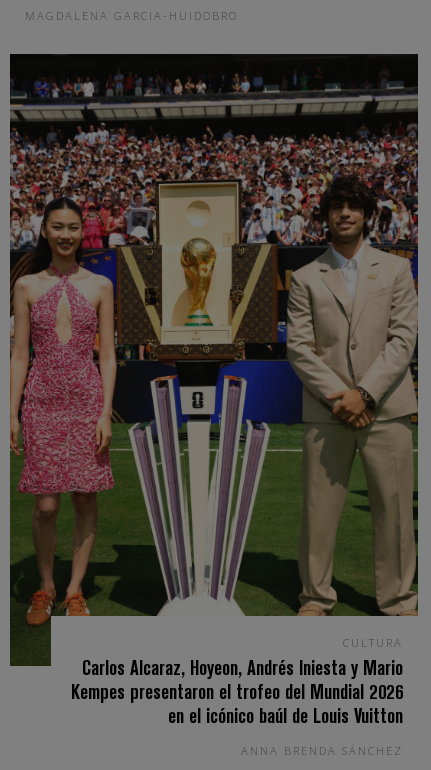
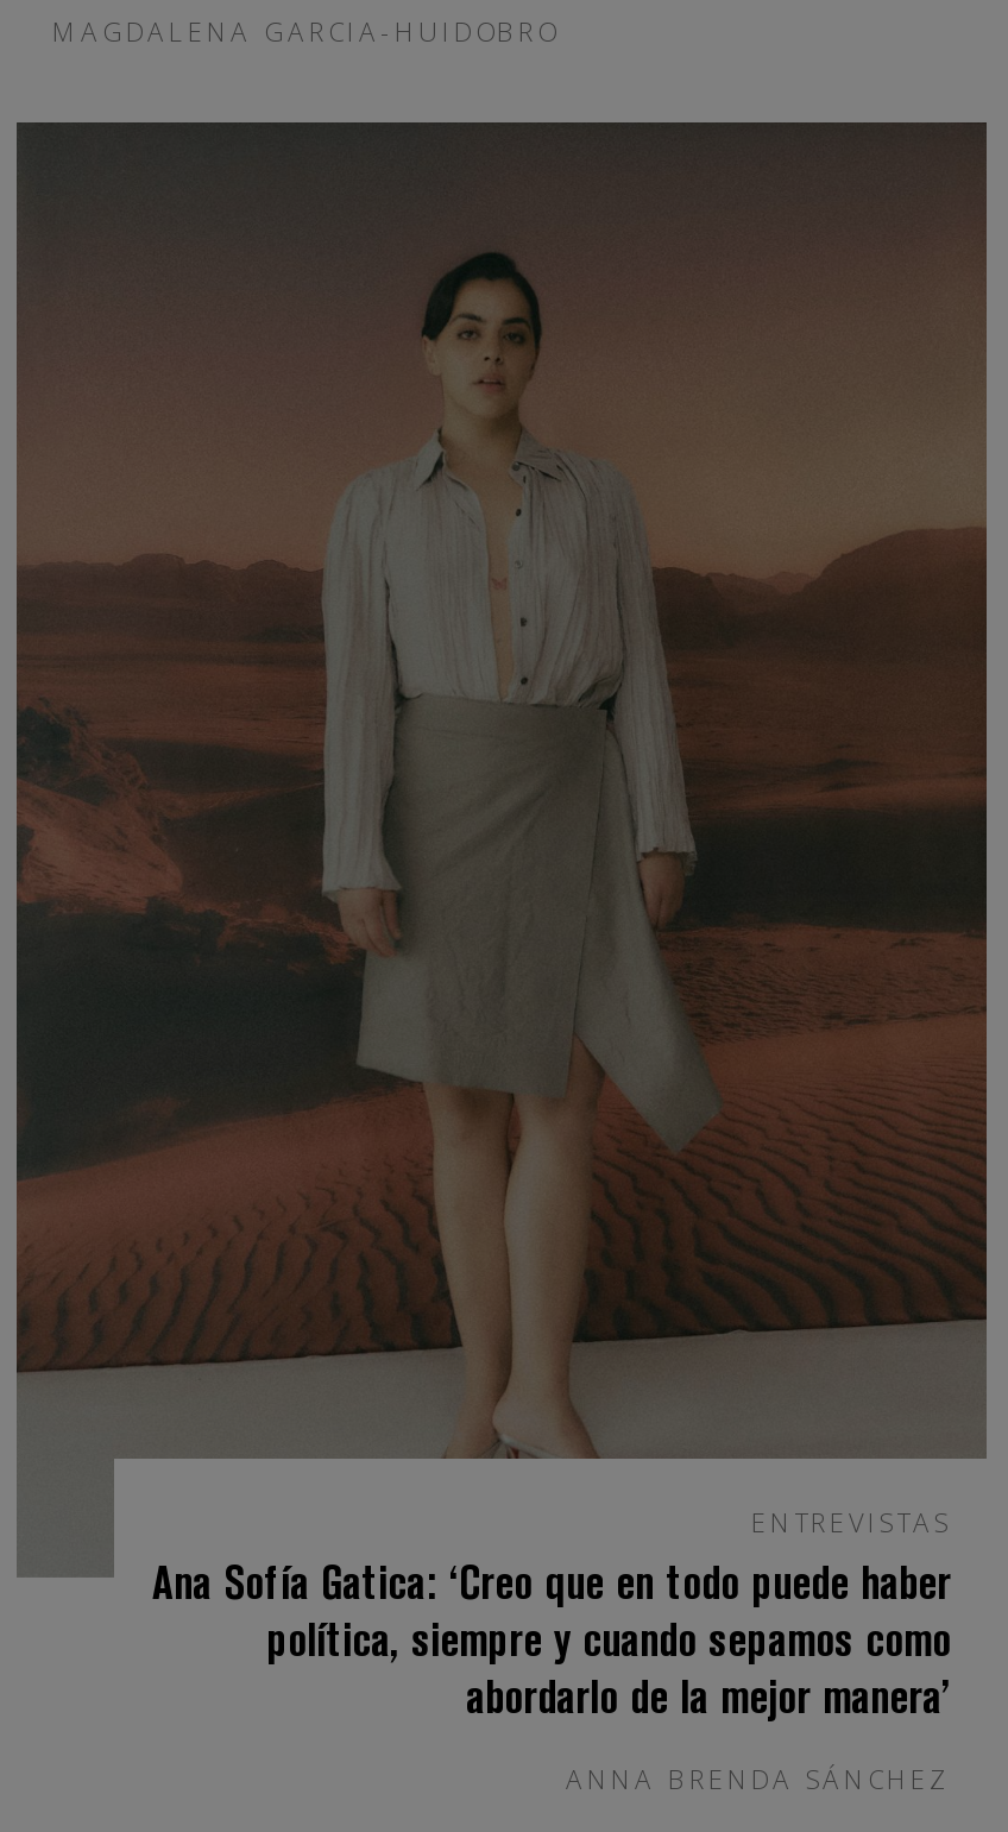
[9,55,419,728] [image] | CULTURA | Carlos Alcaraz, Hoyeon, Andrés Iniesta y Mario | Kempes presentaron el trofeo del Mundial 2026 | en el icónico baúl de Louis Vuitton -> [14,122,989,1726] [image] | ENTREVISTAS | Ana Sofía Gatica: ‘Creo que en todo puede haber | política, siempre y cuando sepamos como | abordarlo de la mejor manera’

